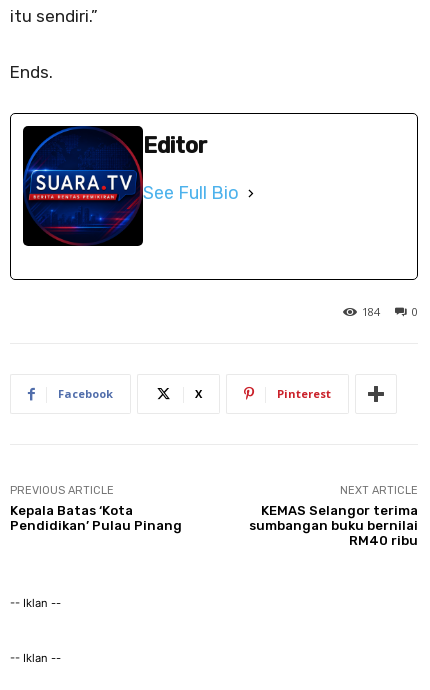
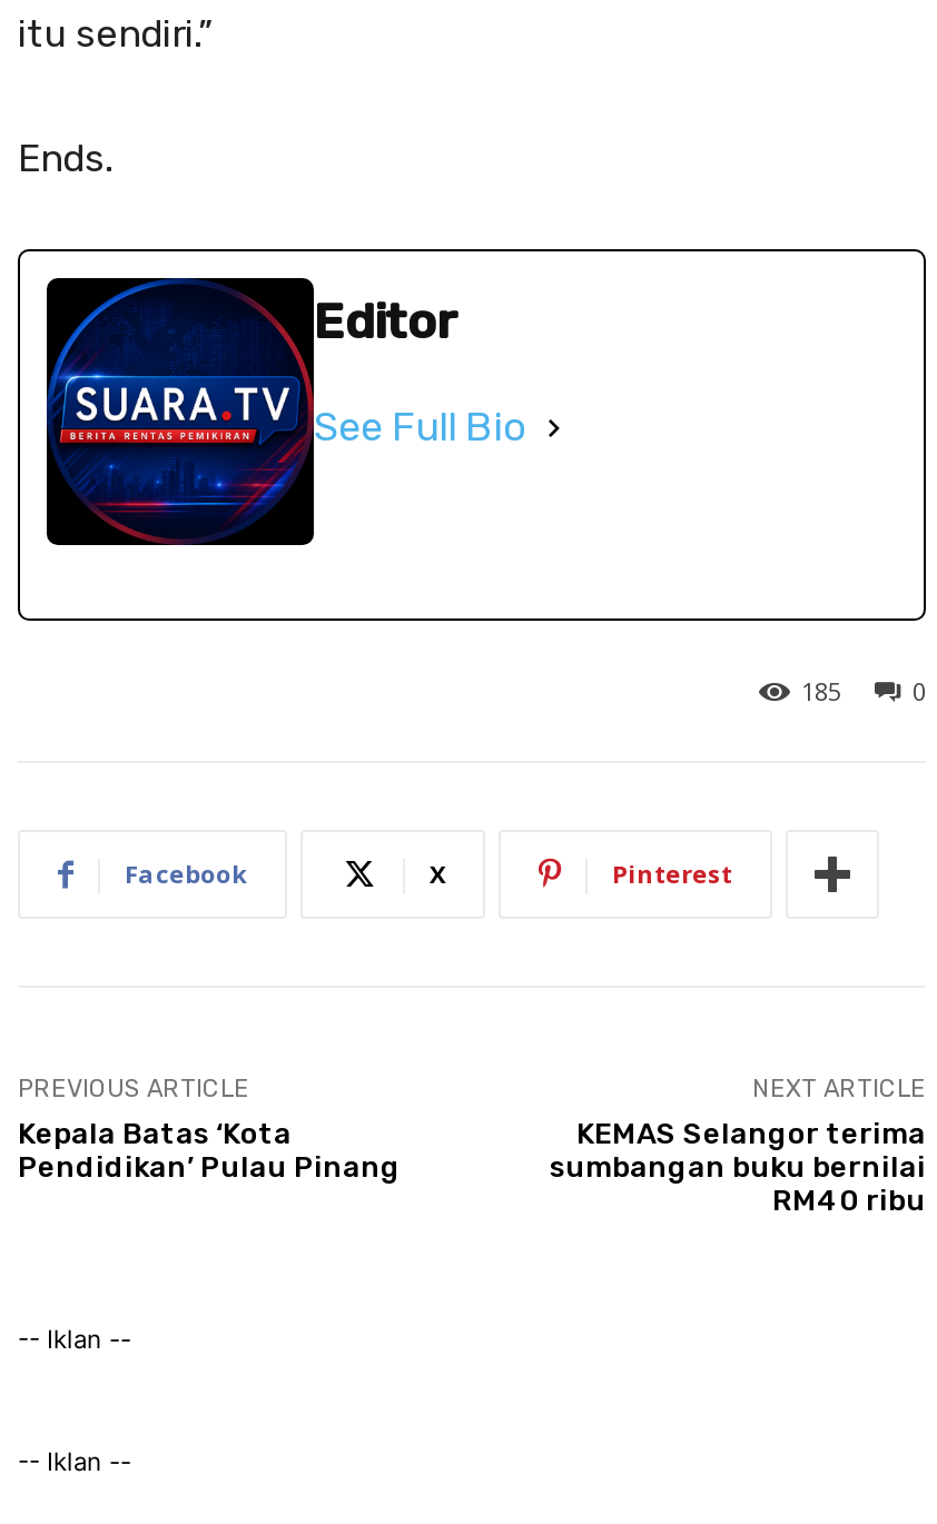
[362,304,380,319] 184 -> [801,674,841,708] 185

